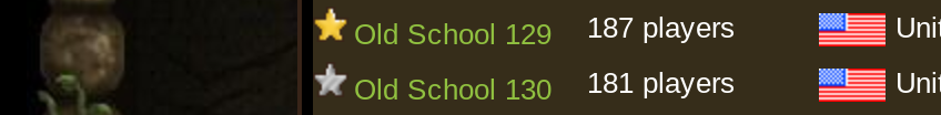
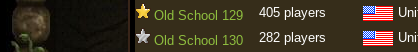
[354,11,736,51] Old School 129 187 players -> [153,5,325,23] Old School 129 405 players
[354,66,736,106] Old School 130 181 players -> [153,30,325,48] Old School 130 282 players

